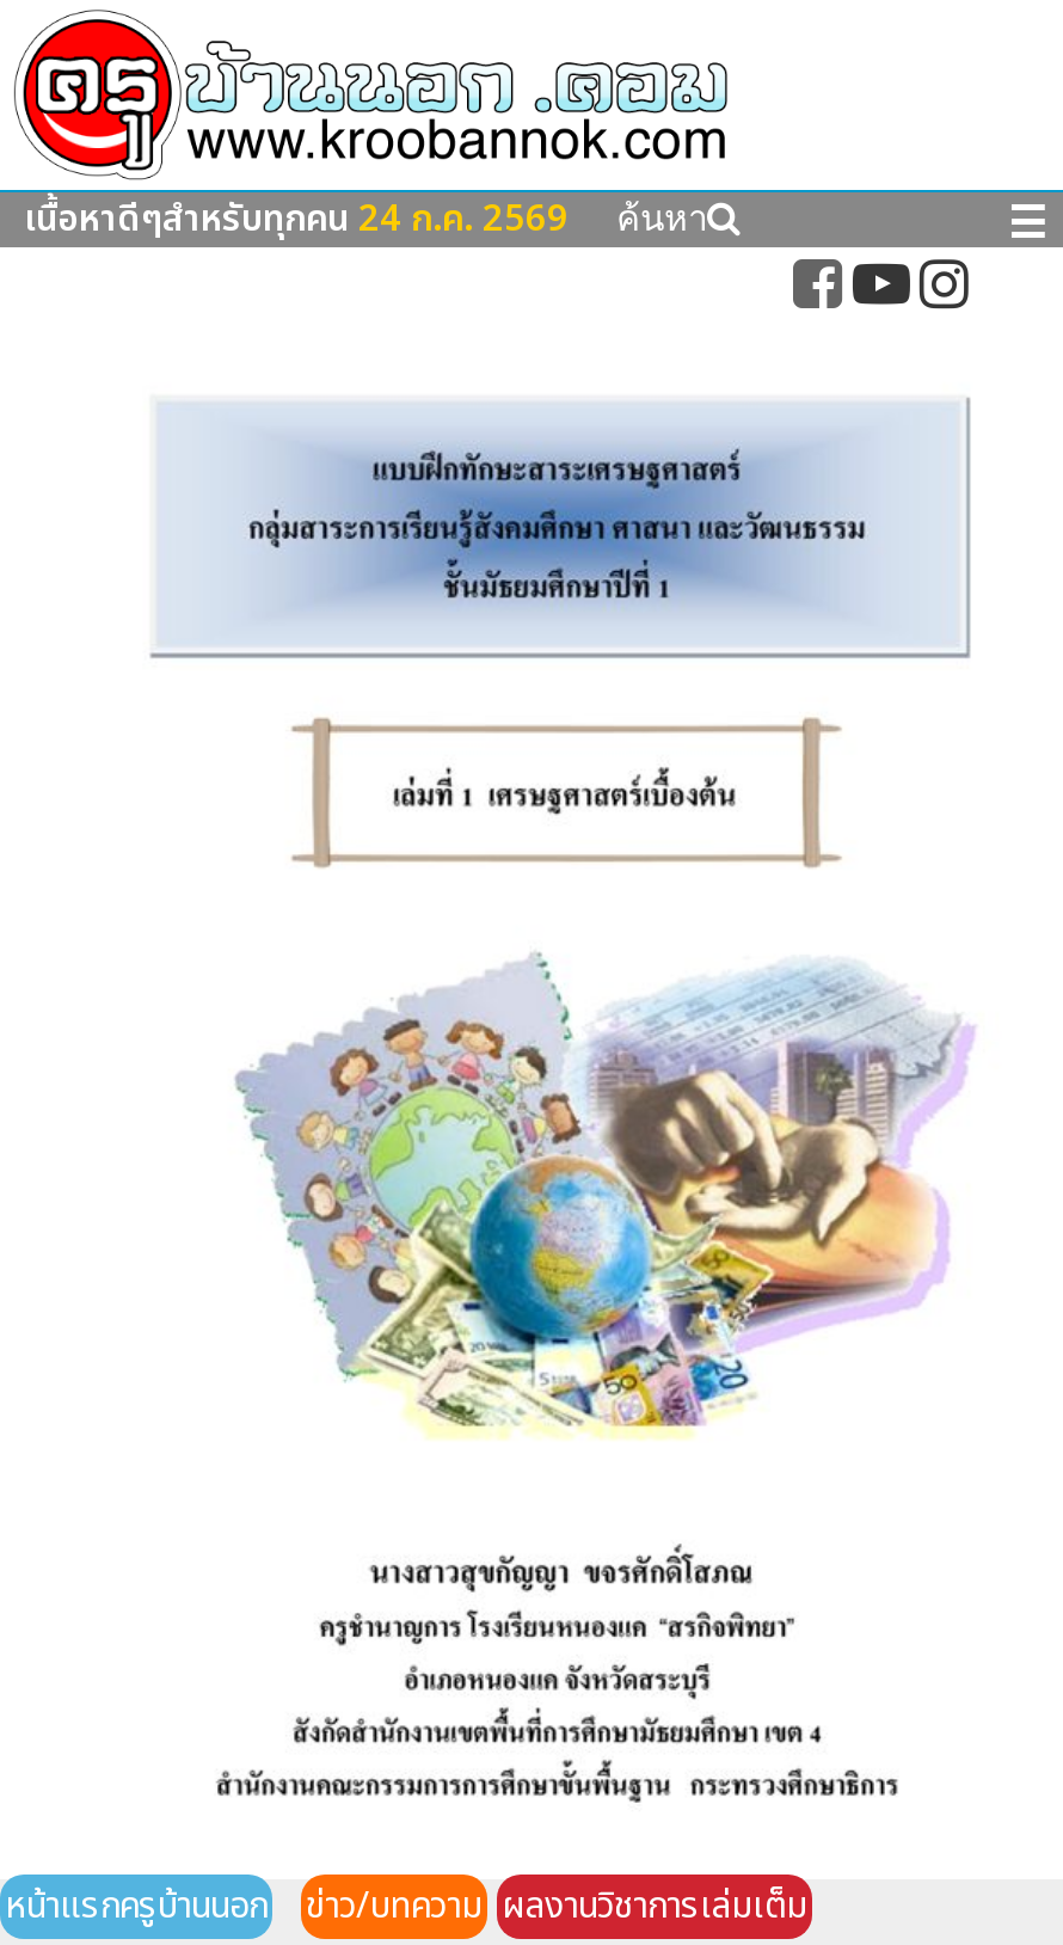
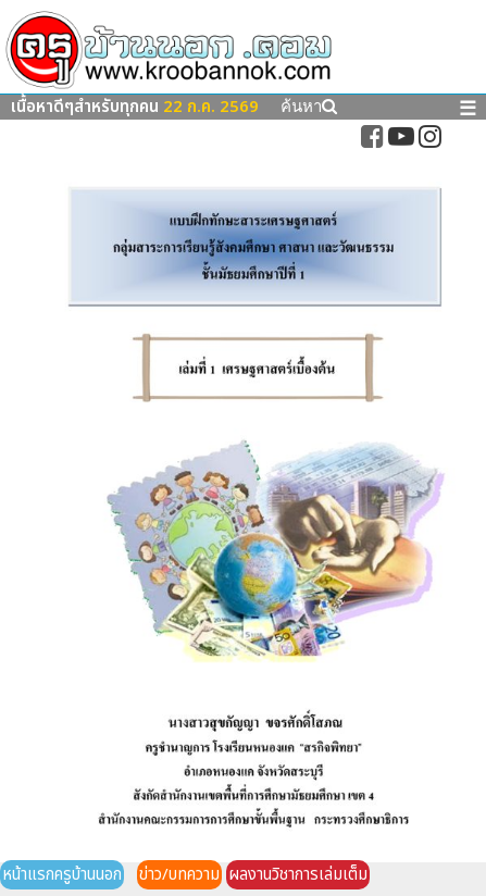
[24,193,569,248] เนื้อหาดีๆสำหรับทุกคน 24 ก.ค. 2569 -> [11,95,259,120] เนื้อหาดีๆสำหรับทุกคน 22 ก.ค. 2569

